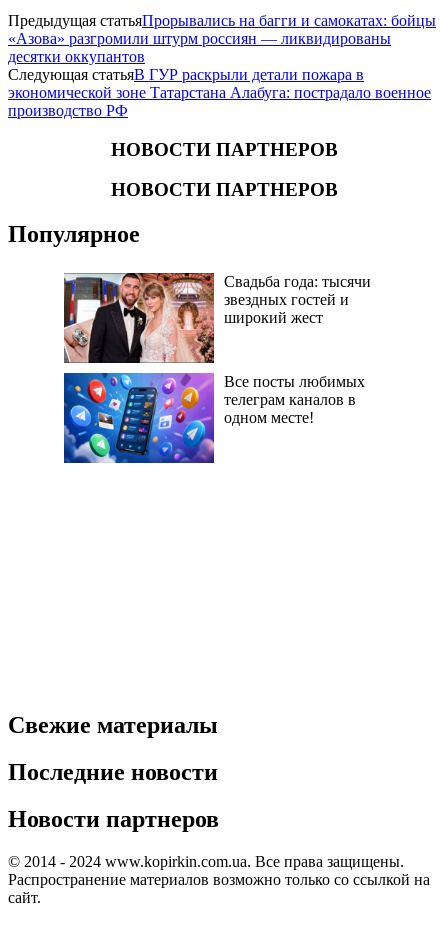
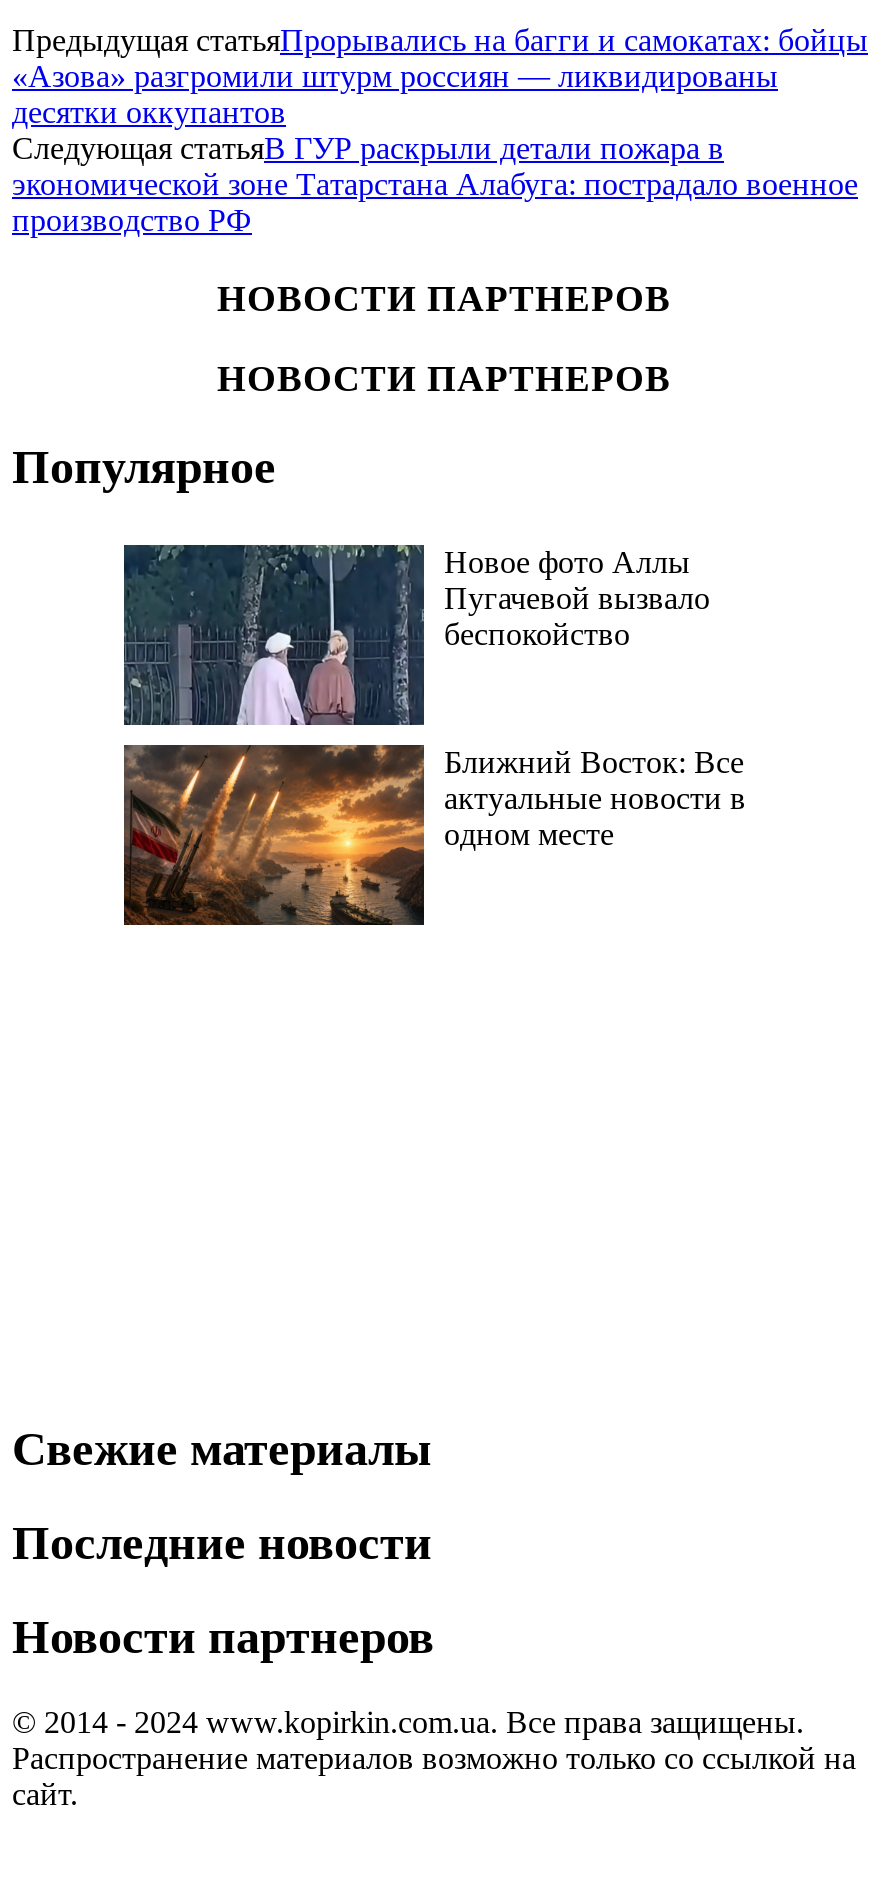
[63,273,371,364] [image] | Свадьба года: тысячи | звездных гостей и | широкий жест -> [122,543,710,727] [image] | Новое фото Аллы | Пугачевой вызвало | беспокойство
[63,372,365,464] [image] | Все посты любимых | телеграм каналов в | одном месте! -> [122,743,746,927] [image] | Ближний Восток: Все | актуальные новости в | одном месте

